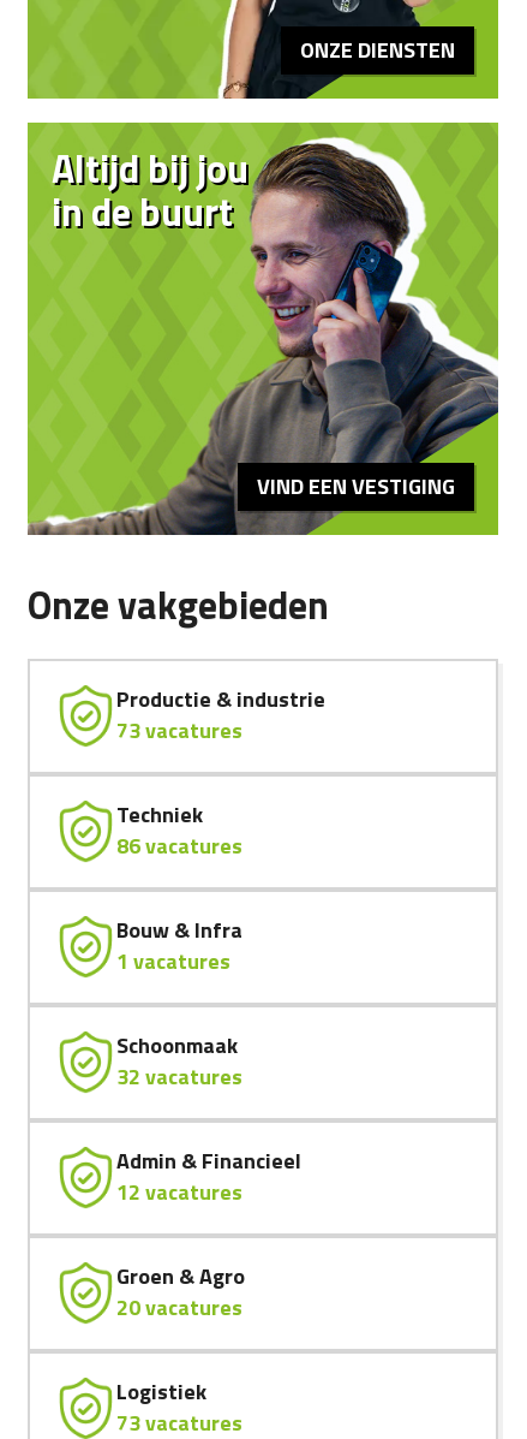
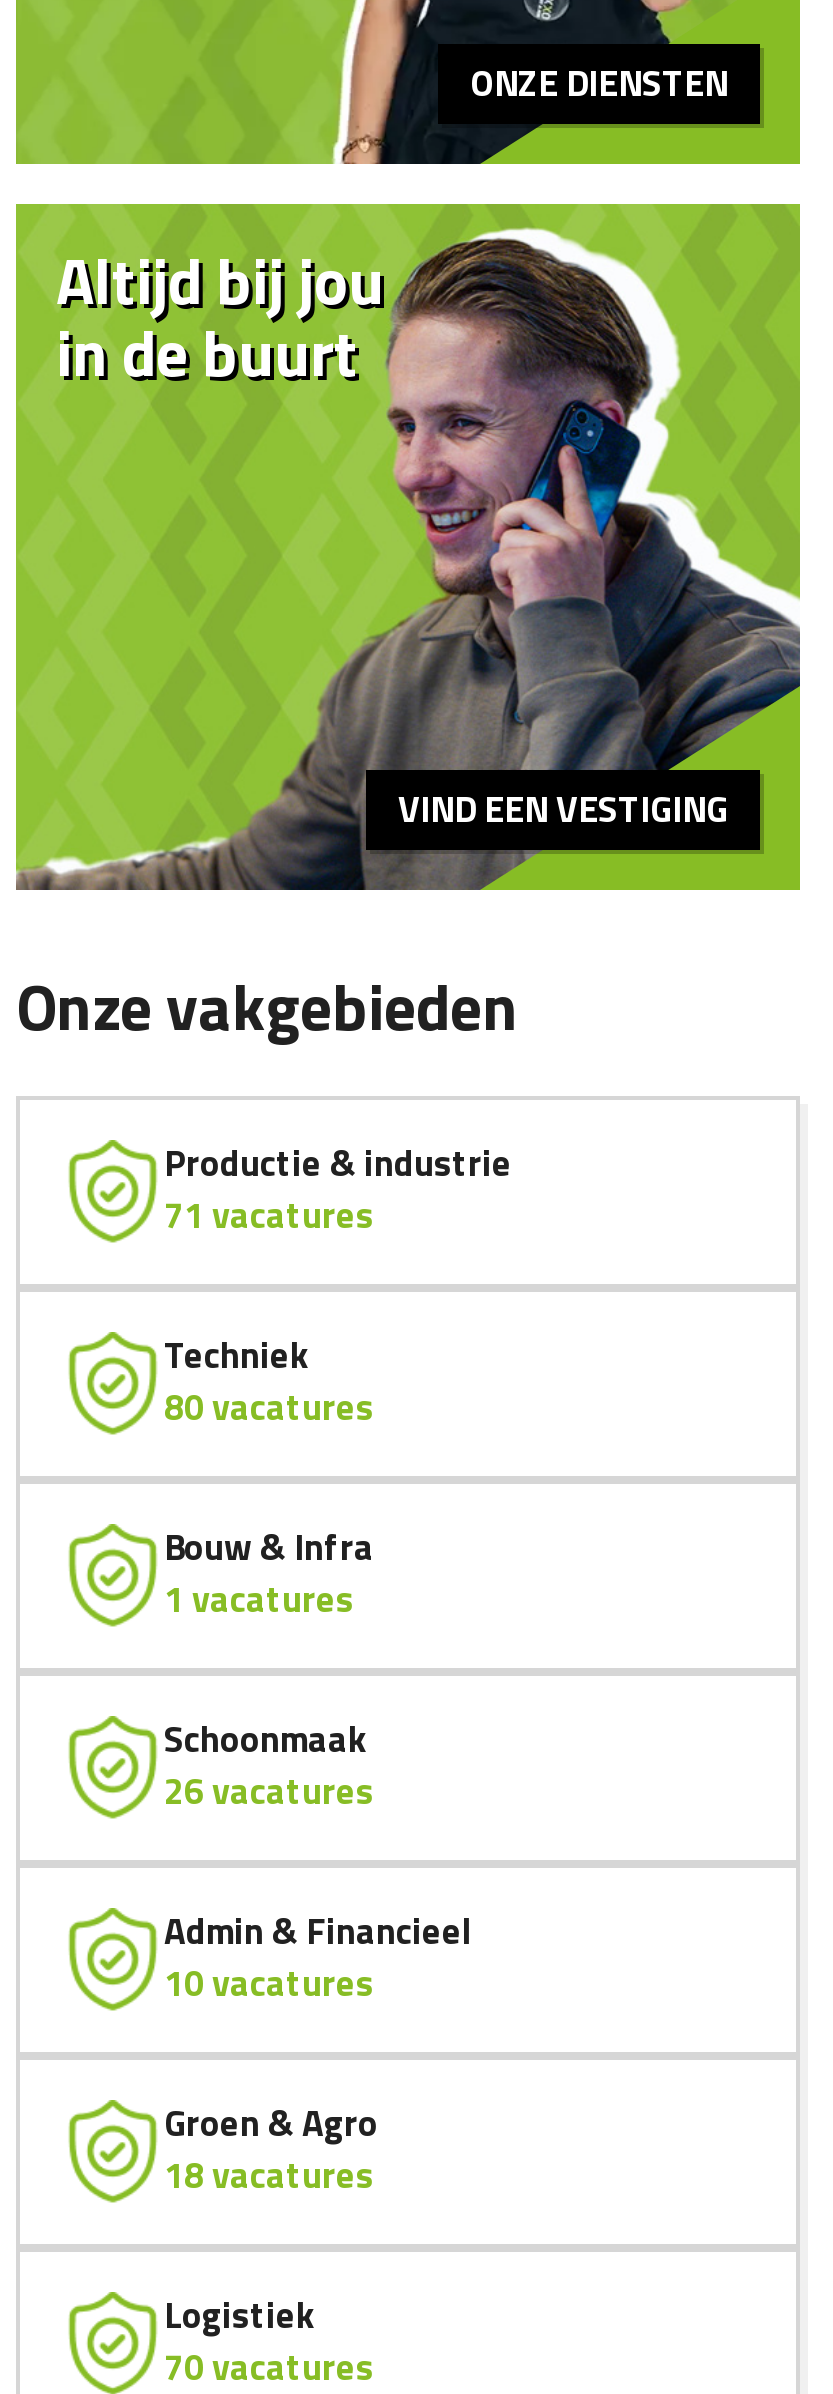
[116,714,242,747] 73 vacatures -> [164,1188,374,1242] 71 vacatures
[116,829,242,862] 86 vacatures -> [164,1380,374,1434] 80 vacatures
[116,1060,242,1093] 32 vacatures -> [164,1764,374,1818] 26 vacatures
[116,1176,242,1208] 12 vacatures -> [164,1956,374,2010] 10 vacatures
[116,1291,242,1324] 20 vacatures -> [164,2148,374,2202] 18 vacatures
[116,1407,242,1439] 73 vacatures -> [164,2340,374,2394] 70 vacatures

